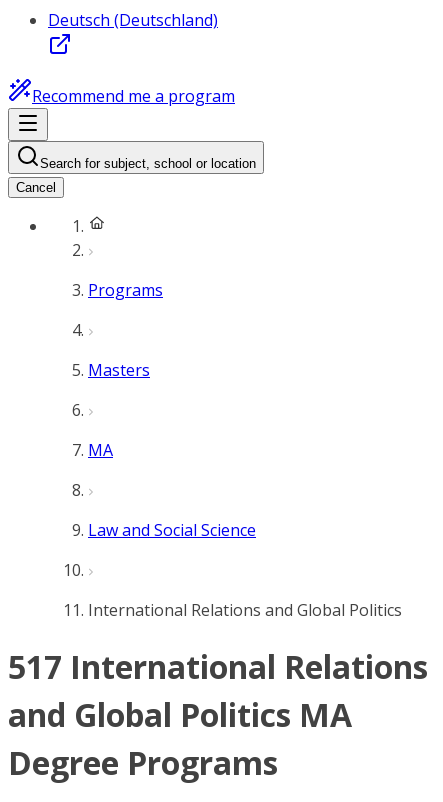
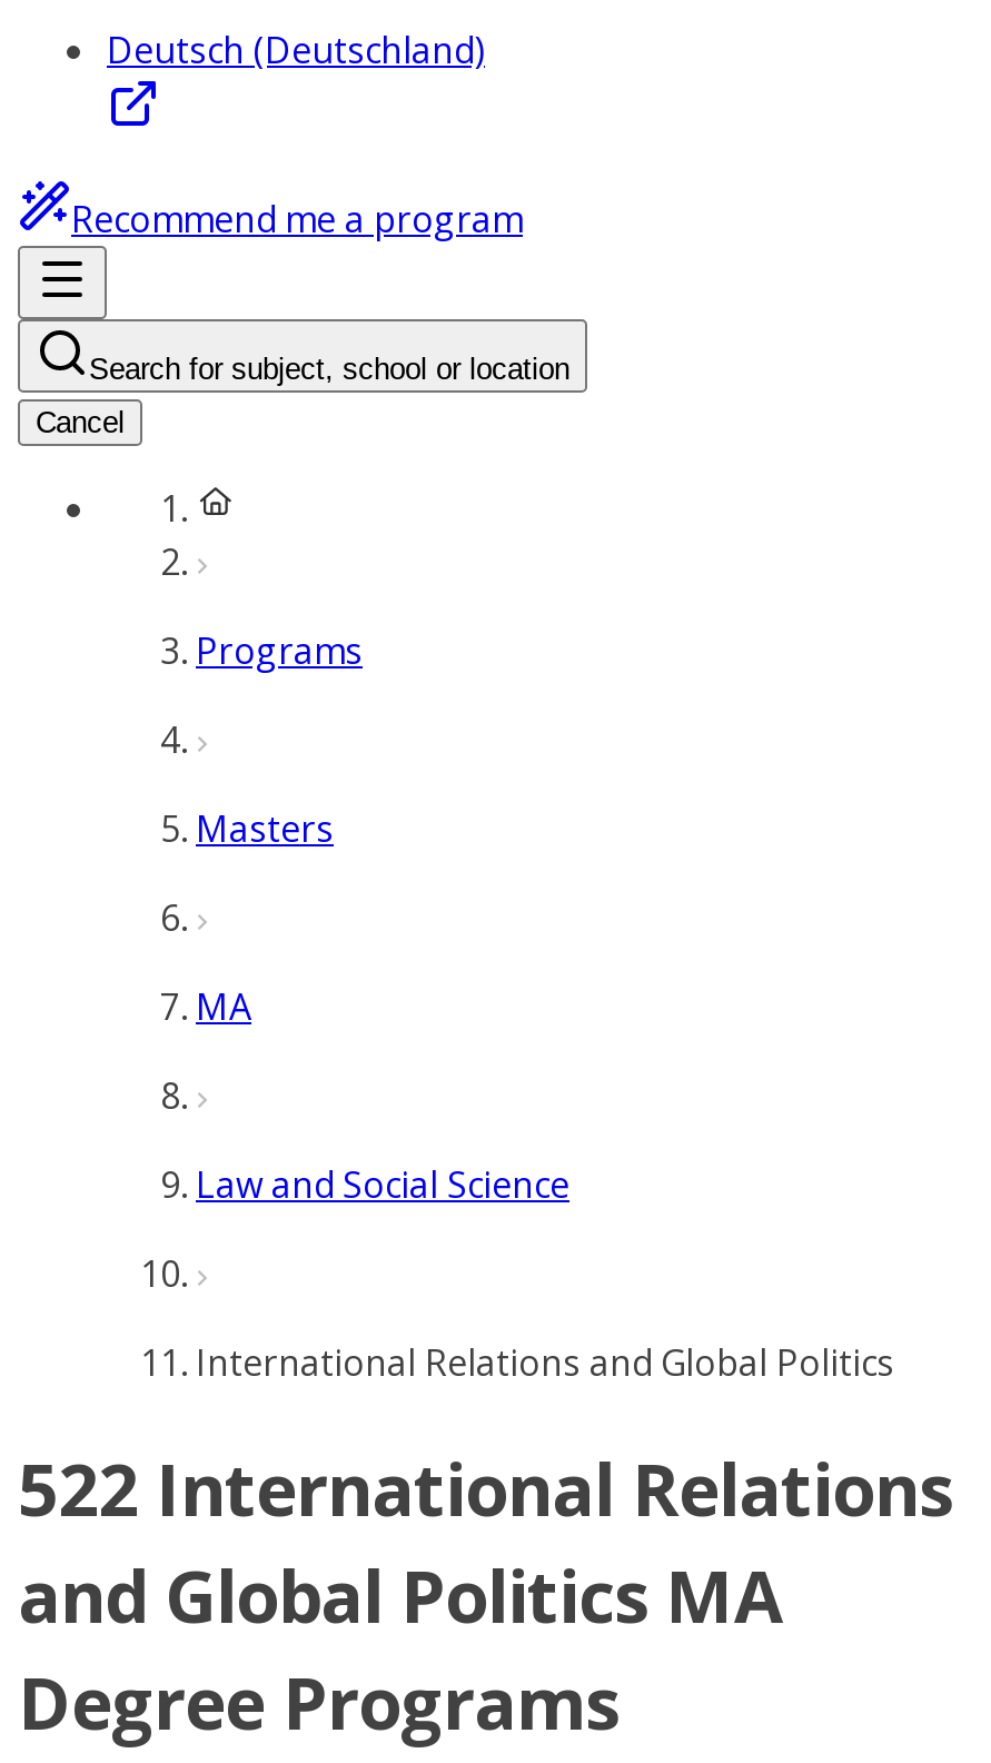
[8,645,428,688] 517 International Relations -> [18,1441,952,1537] 522 International Relations

